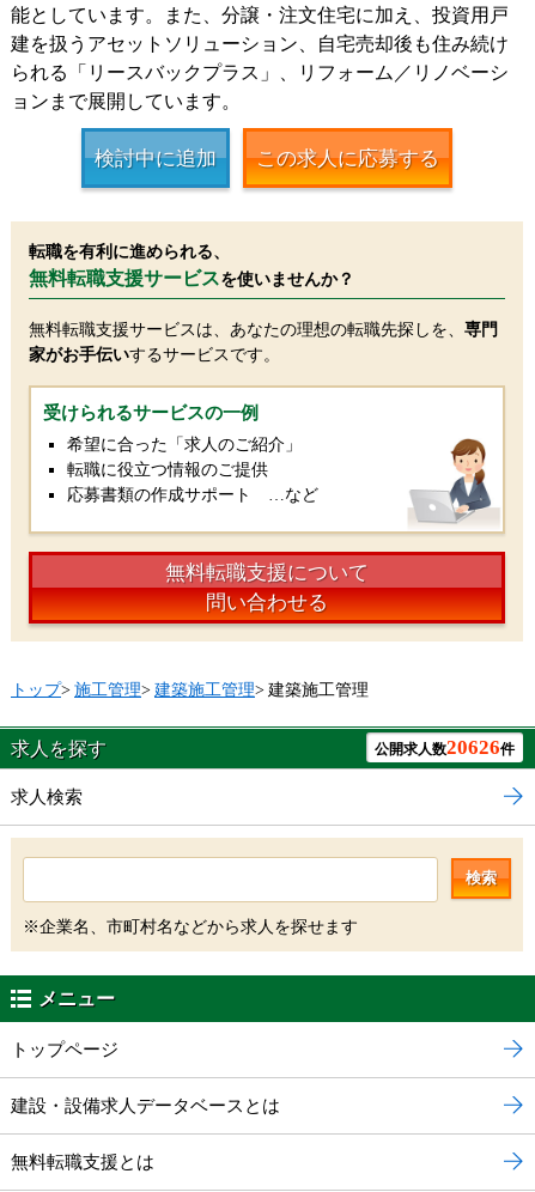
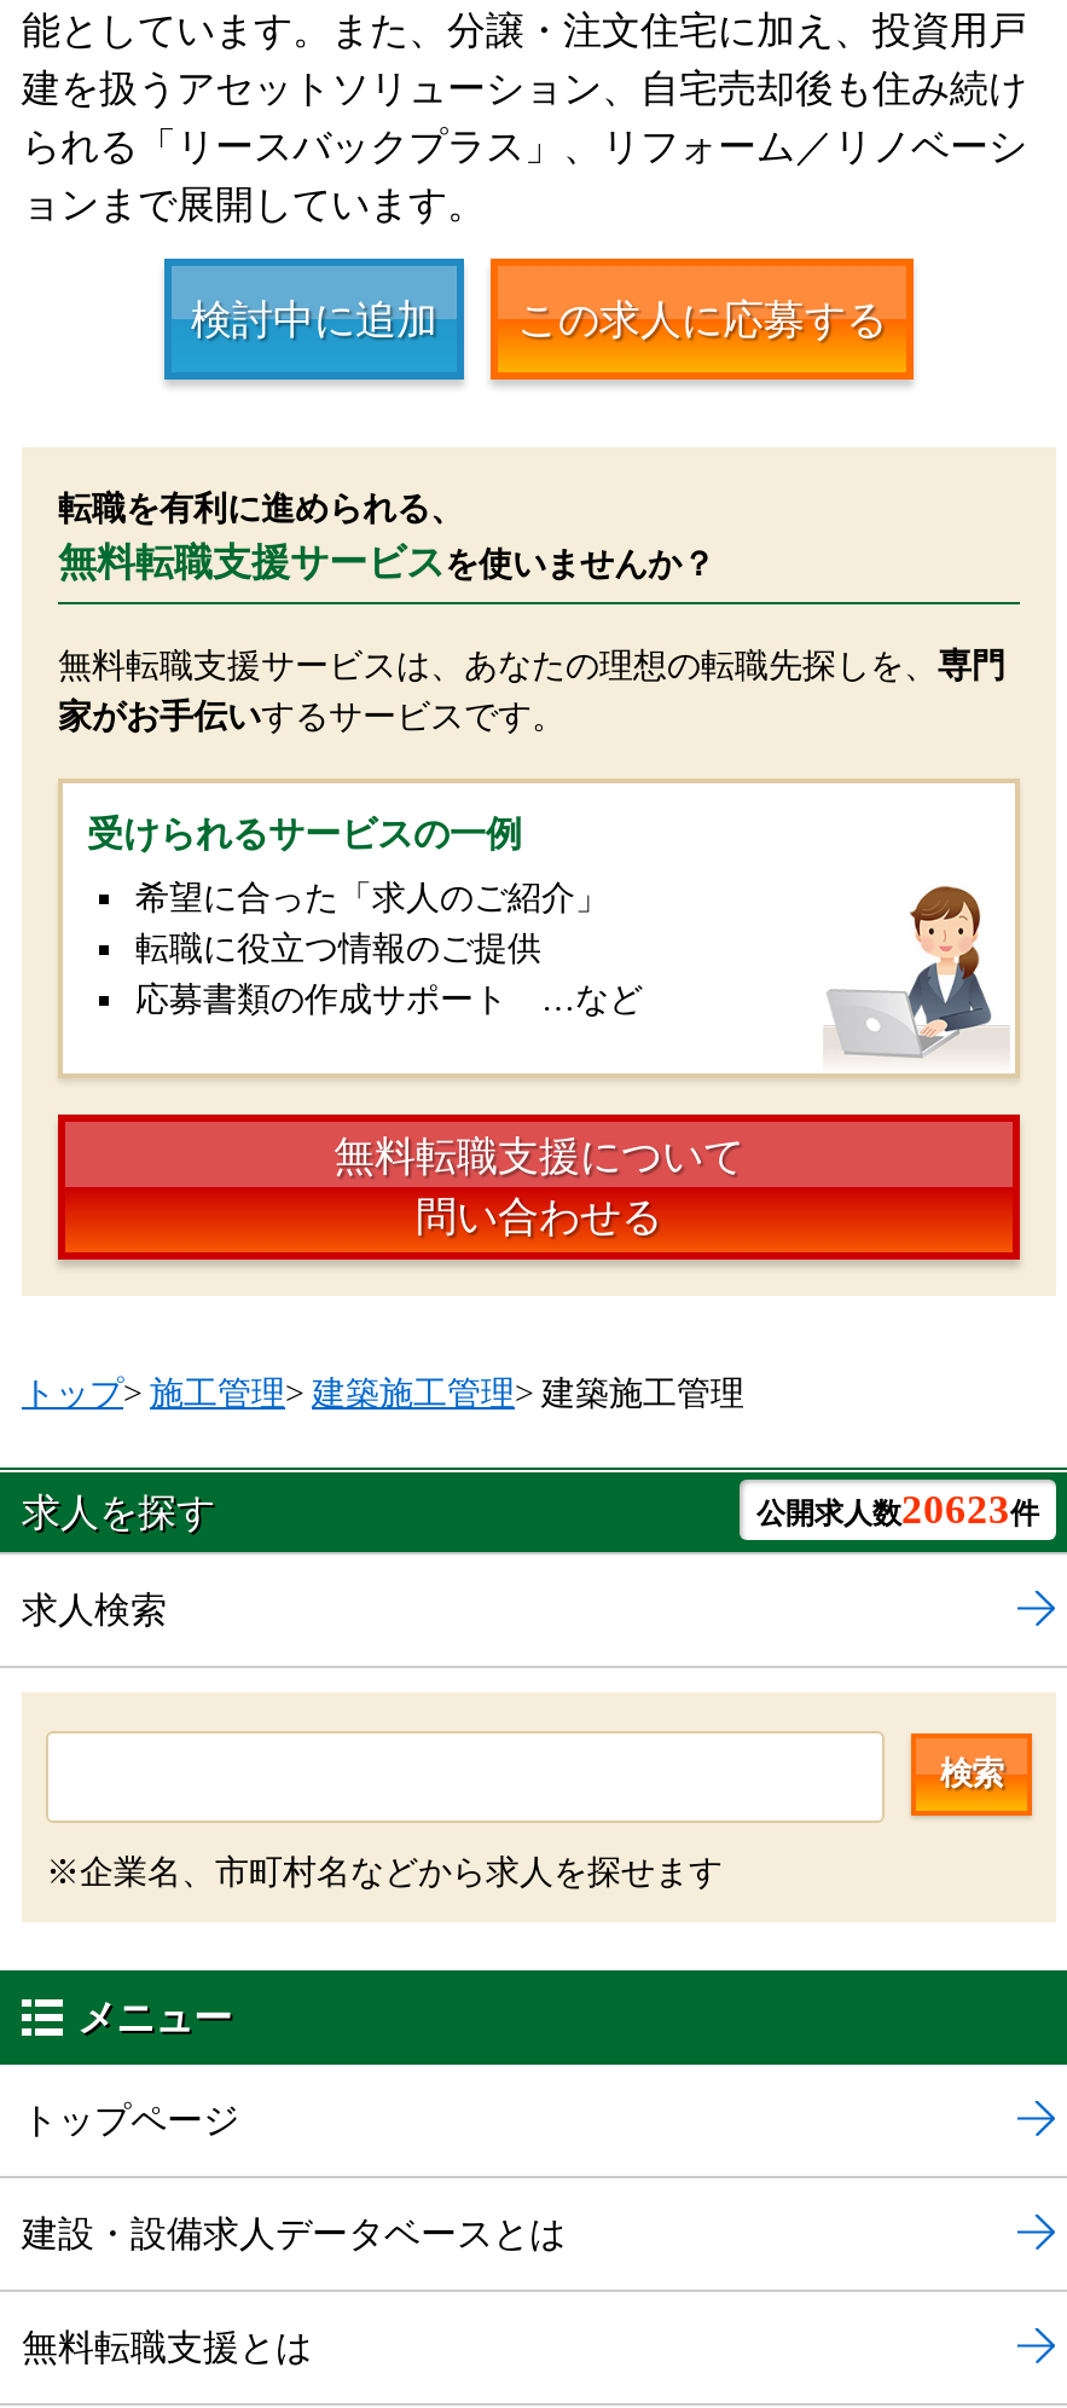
[375,736,515,759] 公開求人数20626件 -> [756,1487,1039,1533] 公開求人数20623件

